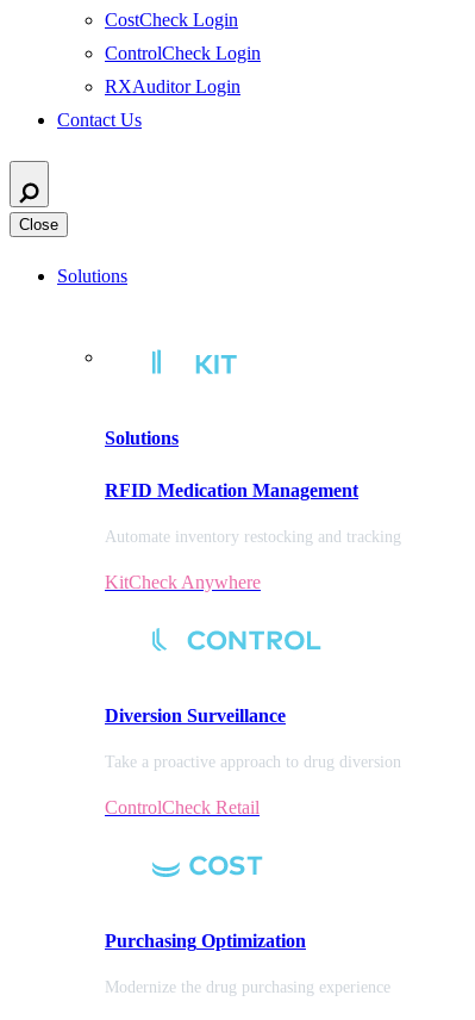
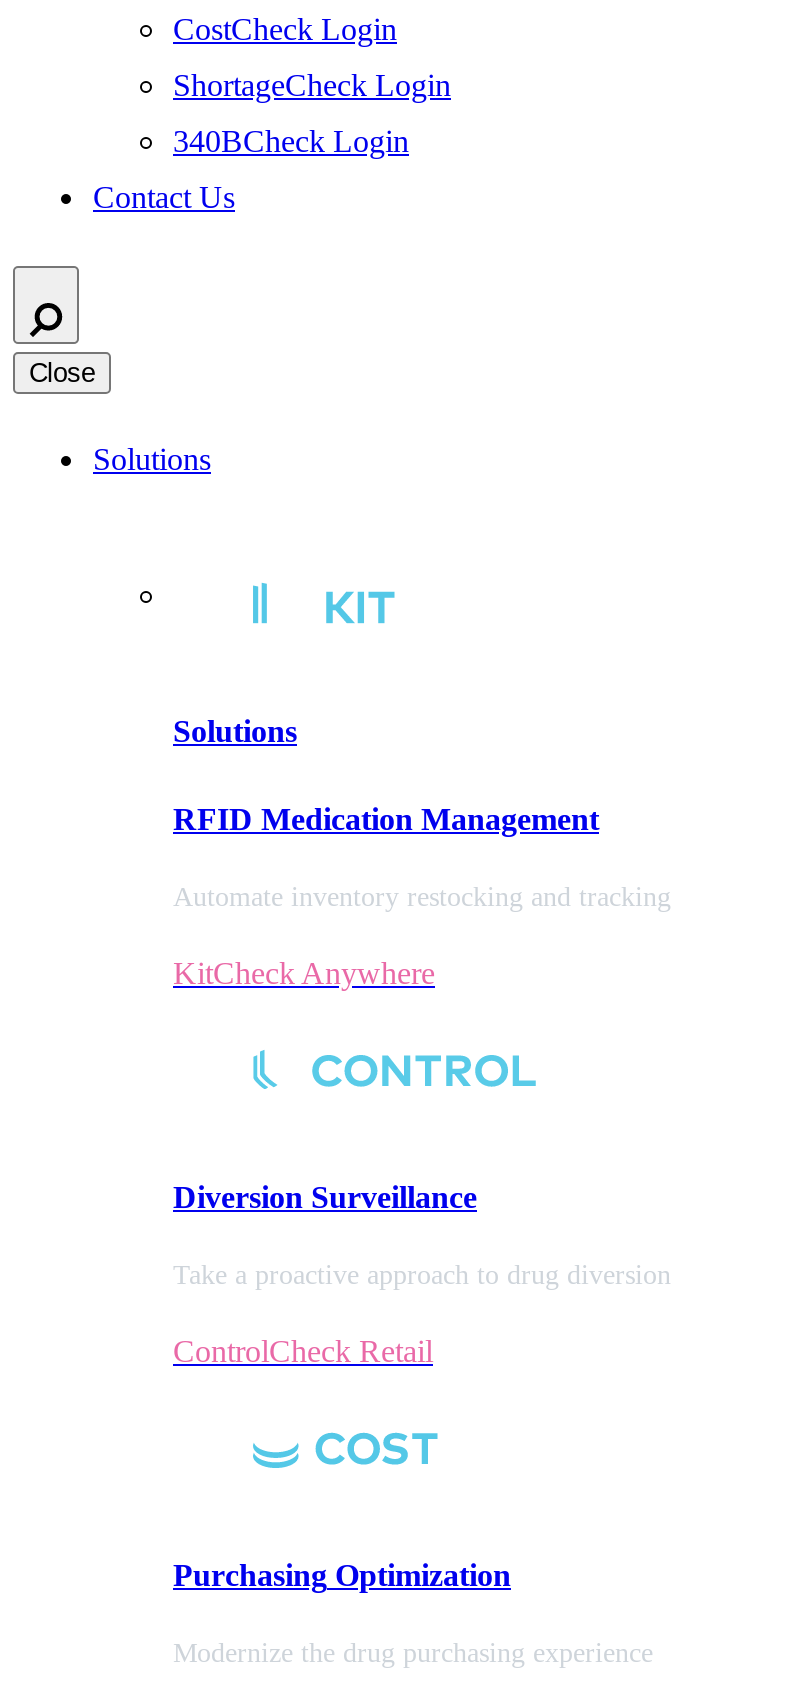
[105,43,261,64] ControlCheck Login -> [173,69,451,103] ShortageCheck Login
[105,77,240,97] RXAuditor Login -> [173,125,409,159] 340BCheck Login

